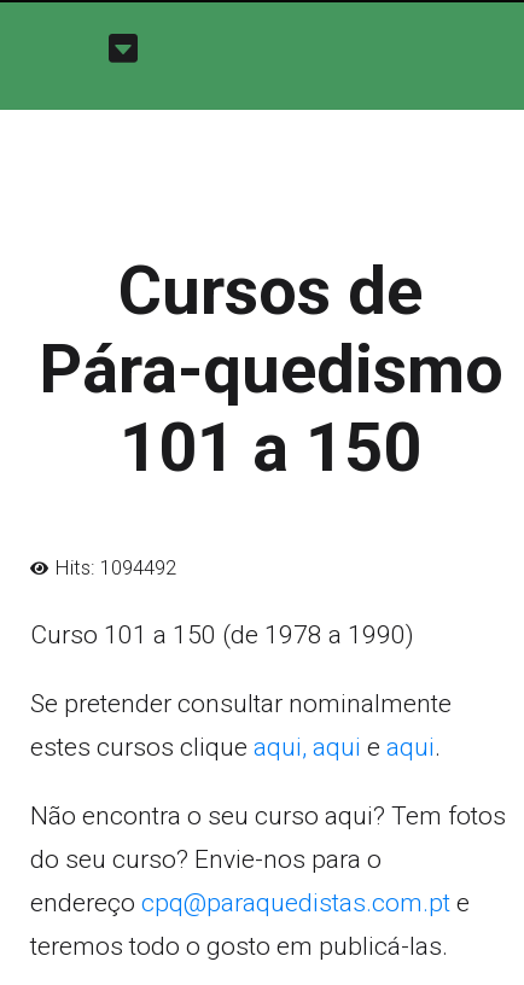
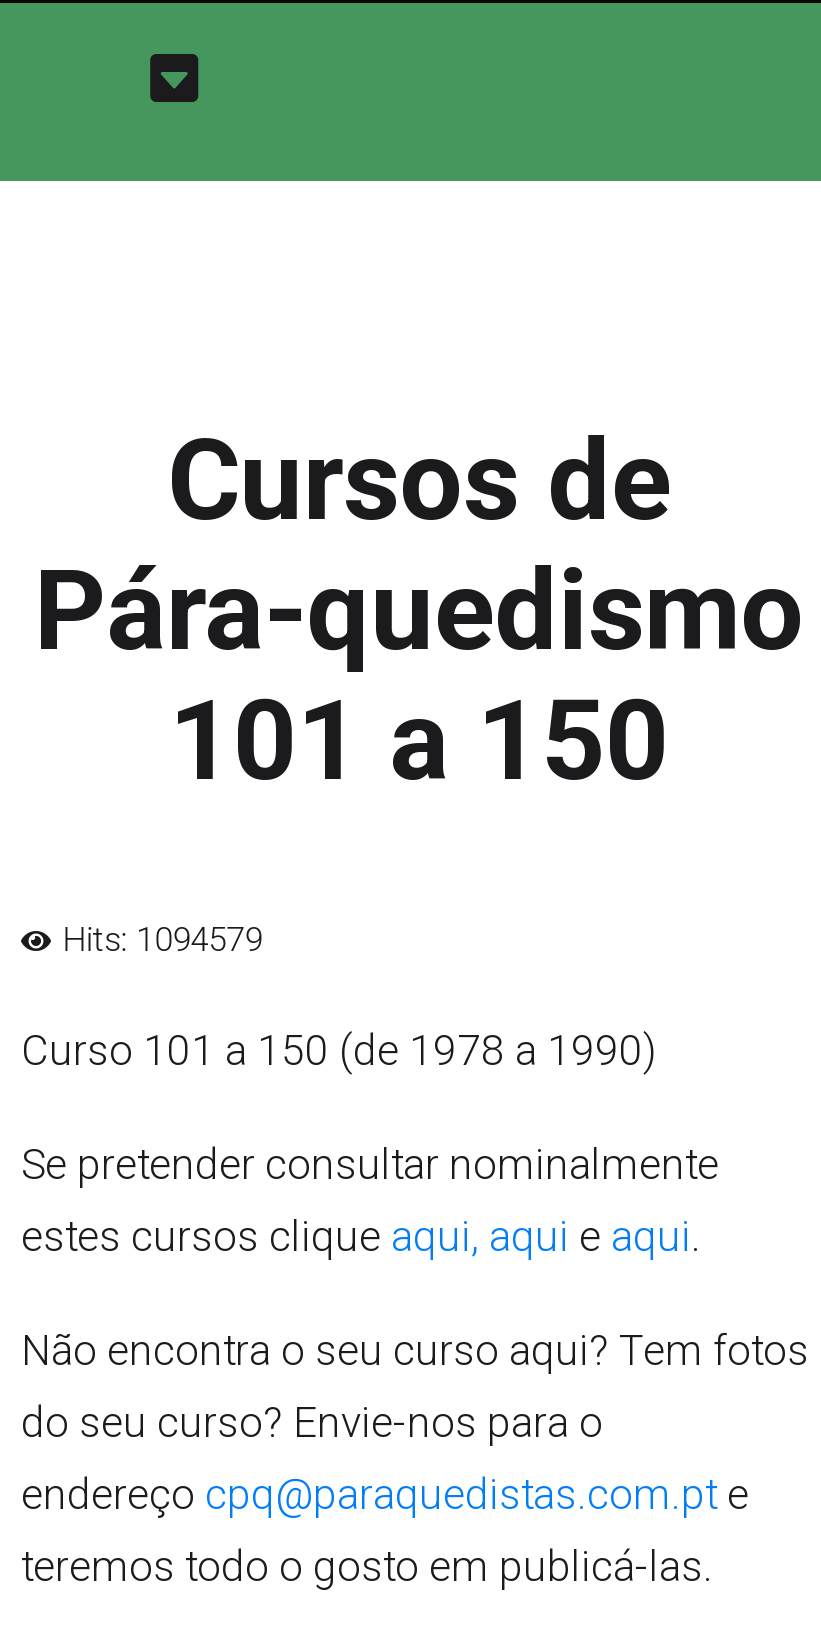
[55,555,176,579] Hits: 1094492 -> [62,919,262,959] Hits: 1094579

